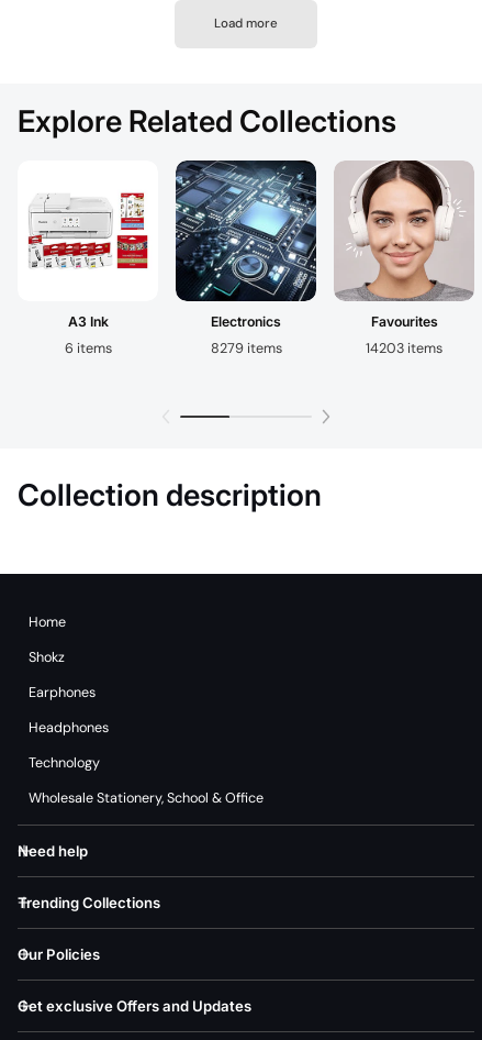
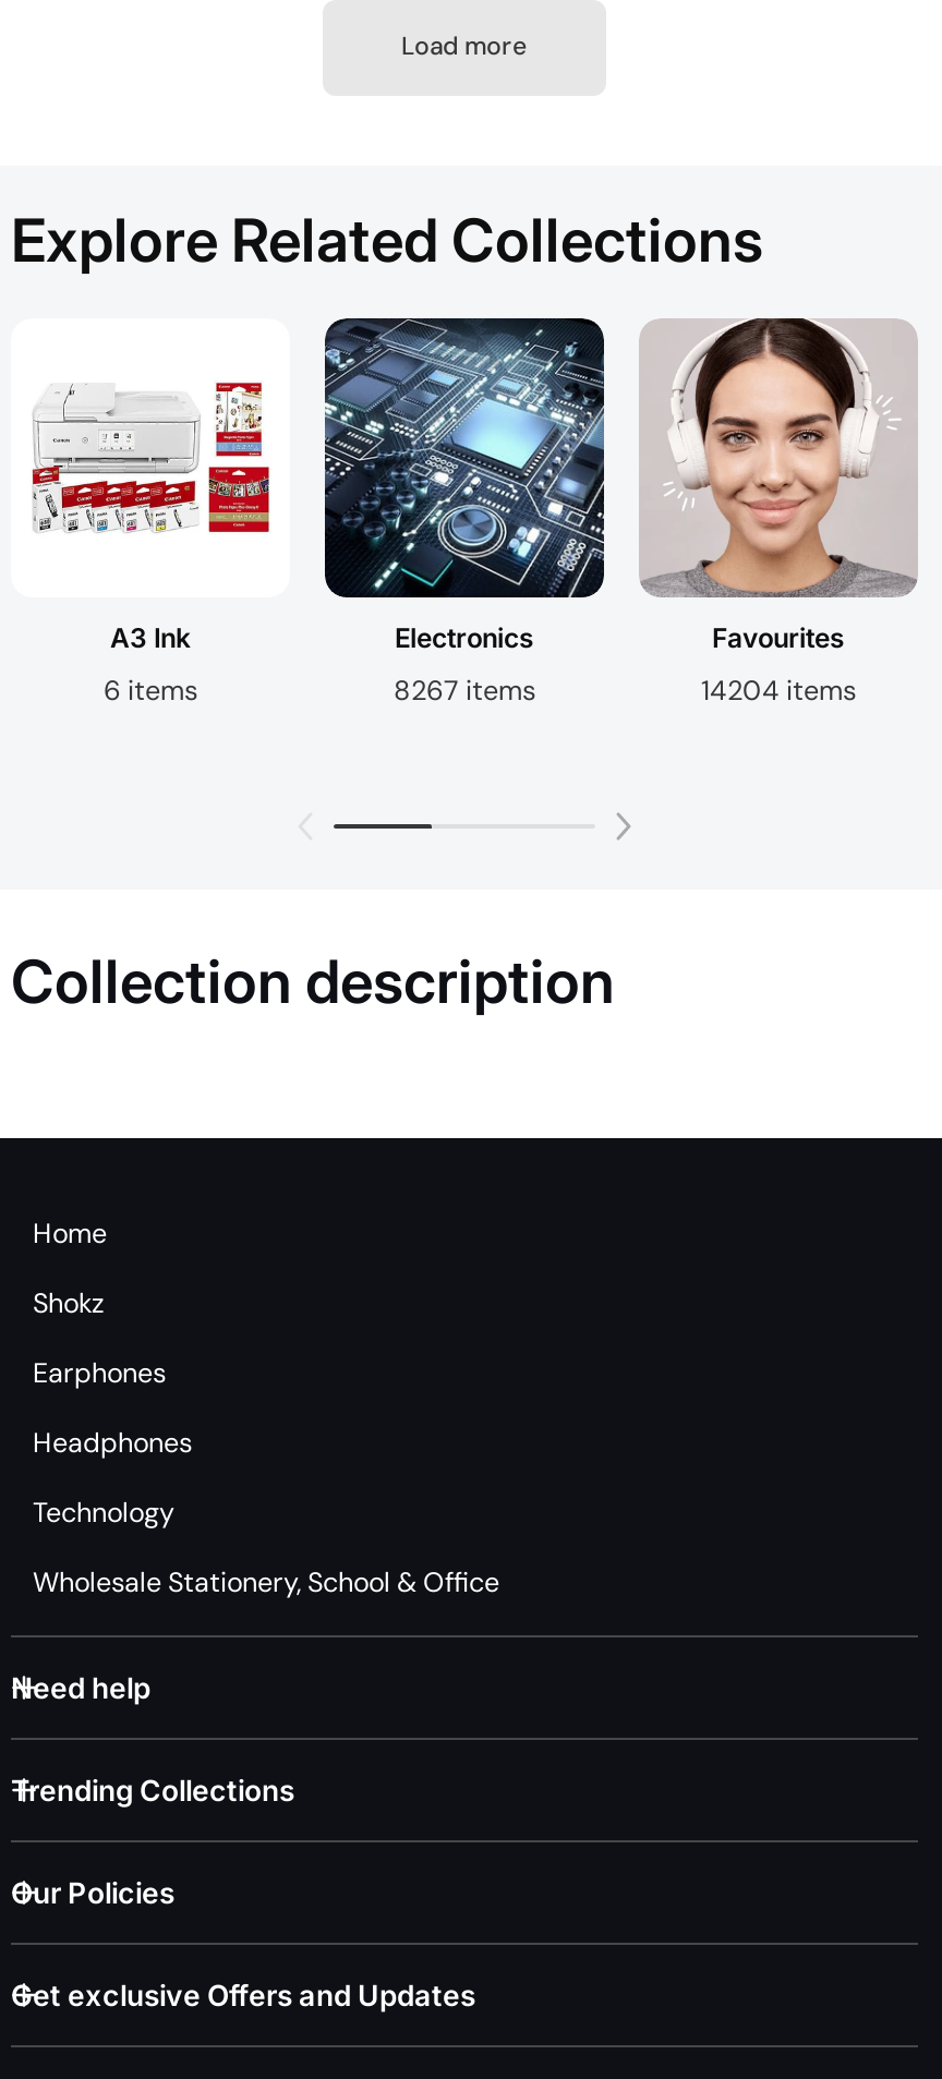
[210,340,282,357] 8279 items -> [394,674,535,709] 8267 items
[366,340,442,357] 14203 items -> [701,674,856,709] 14204 items

